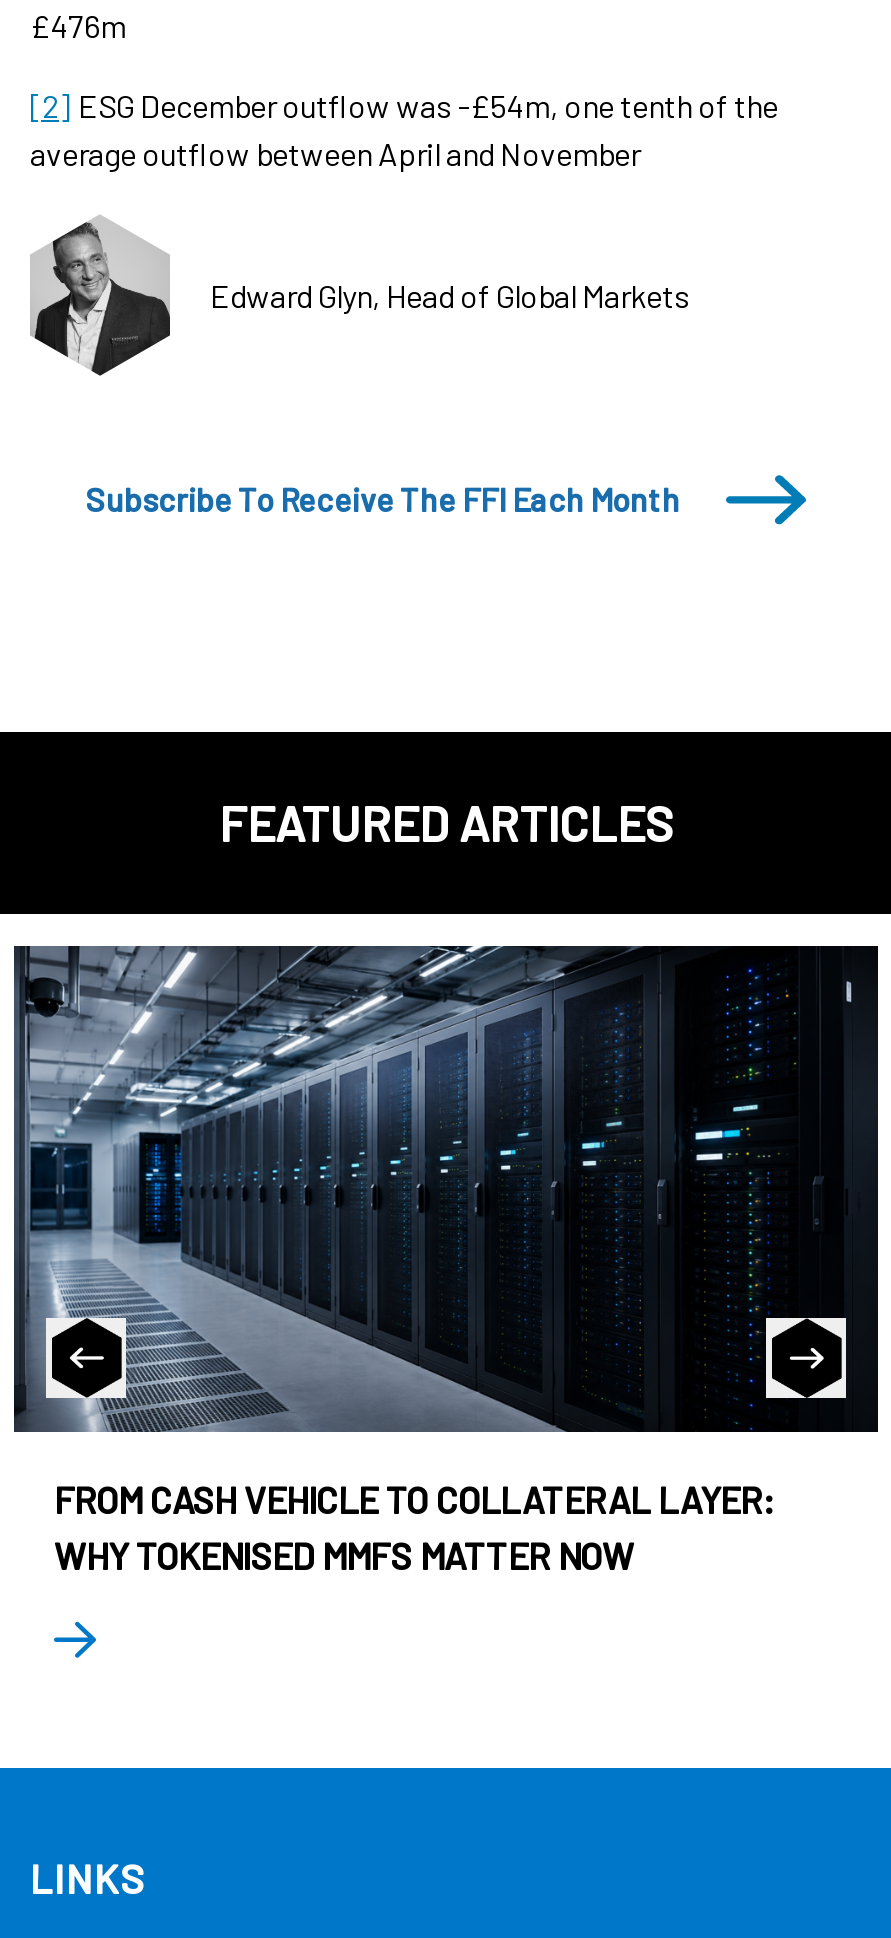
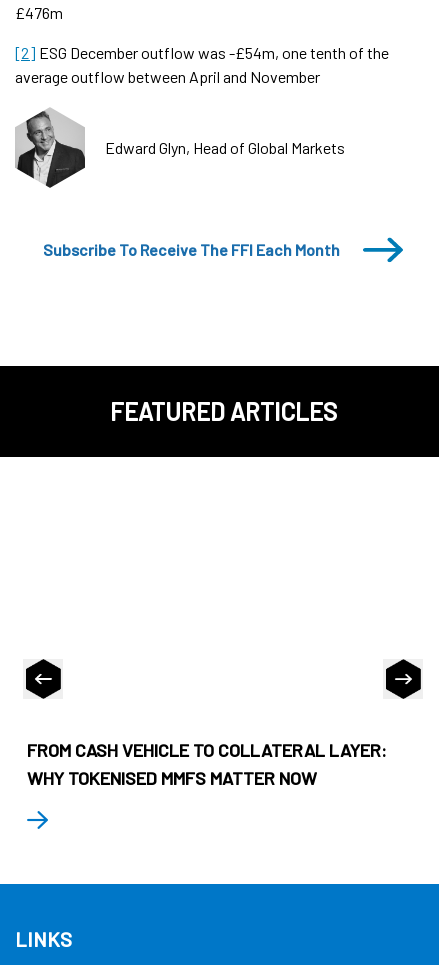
[12,944,880,1434] [image] -> none

